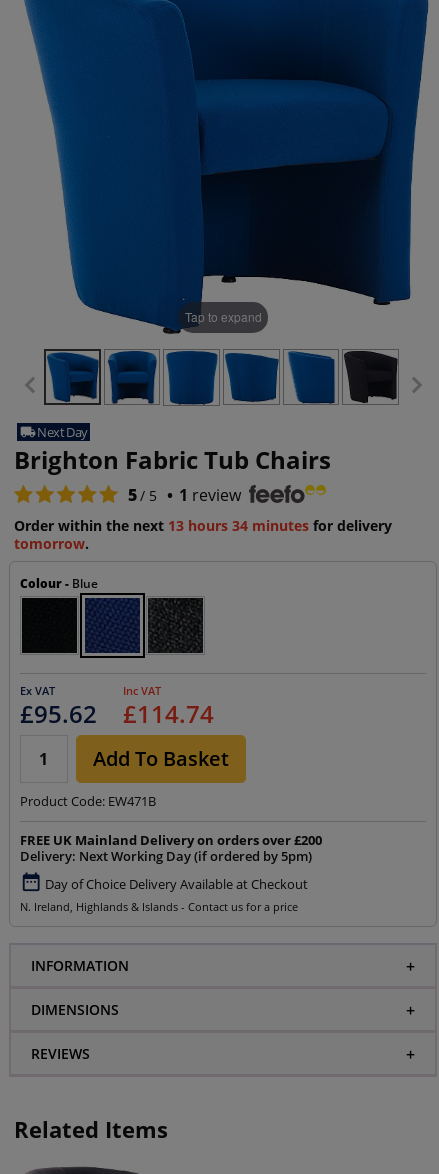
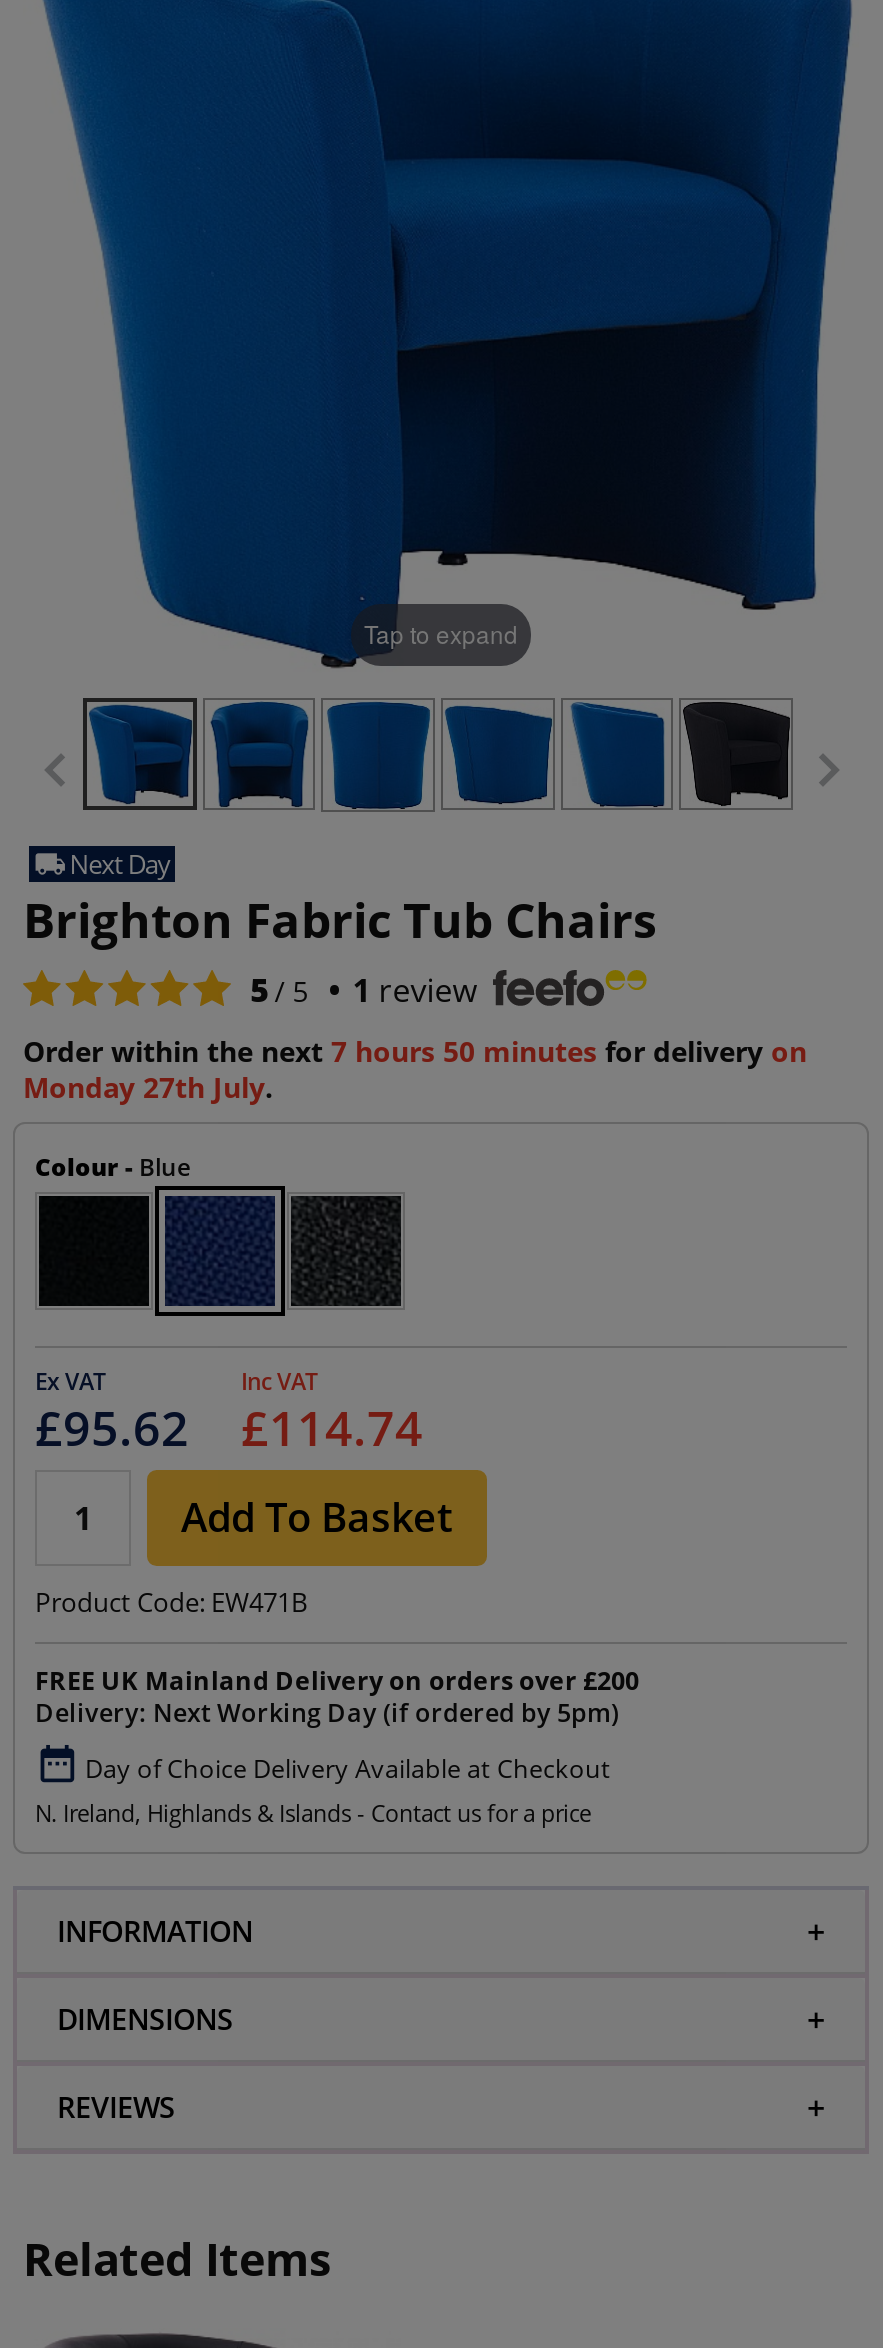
[14,516,392,553] Order within the next 13 hours 34 minutes for delivery | tomorrow. -> [23,1032,807,1106] Order within the next 7 hours 50 minutes for delivery on | Monday 27th July.

